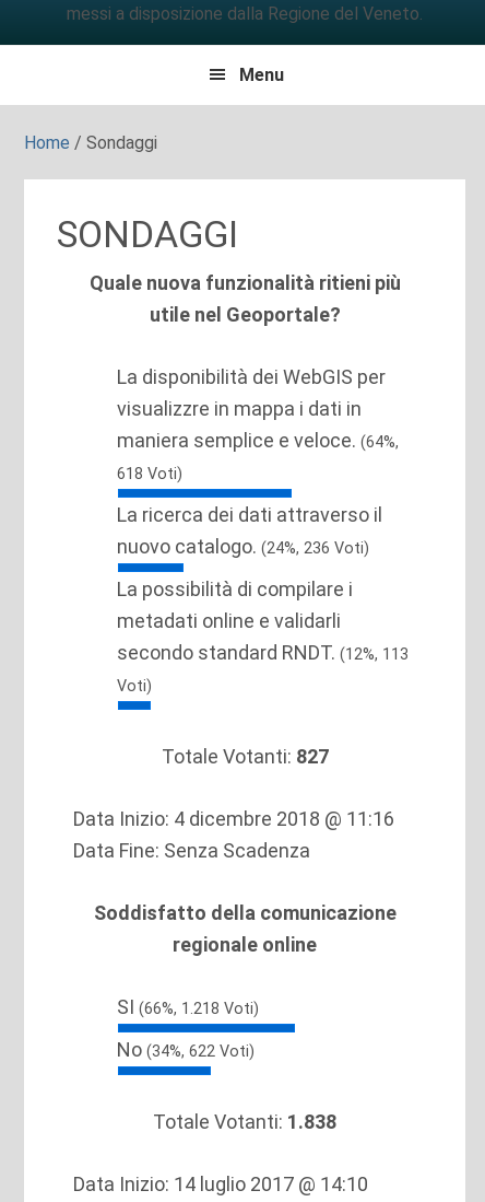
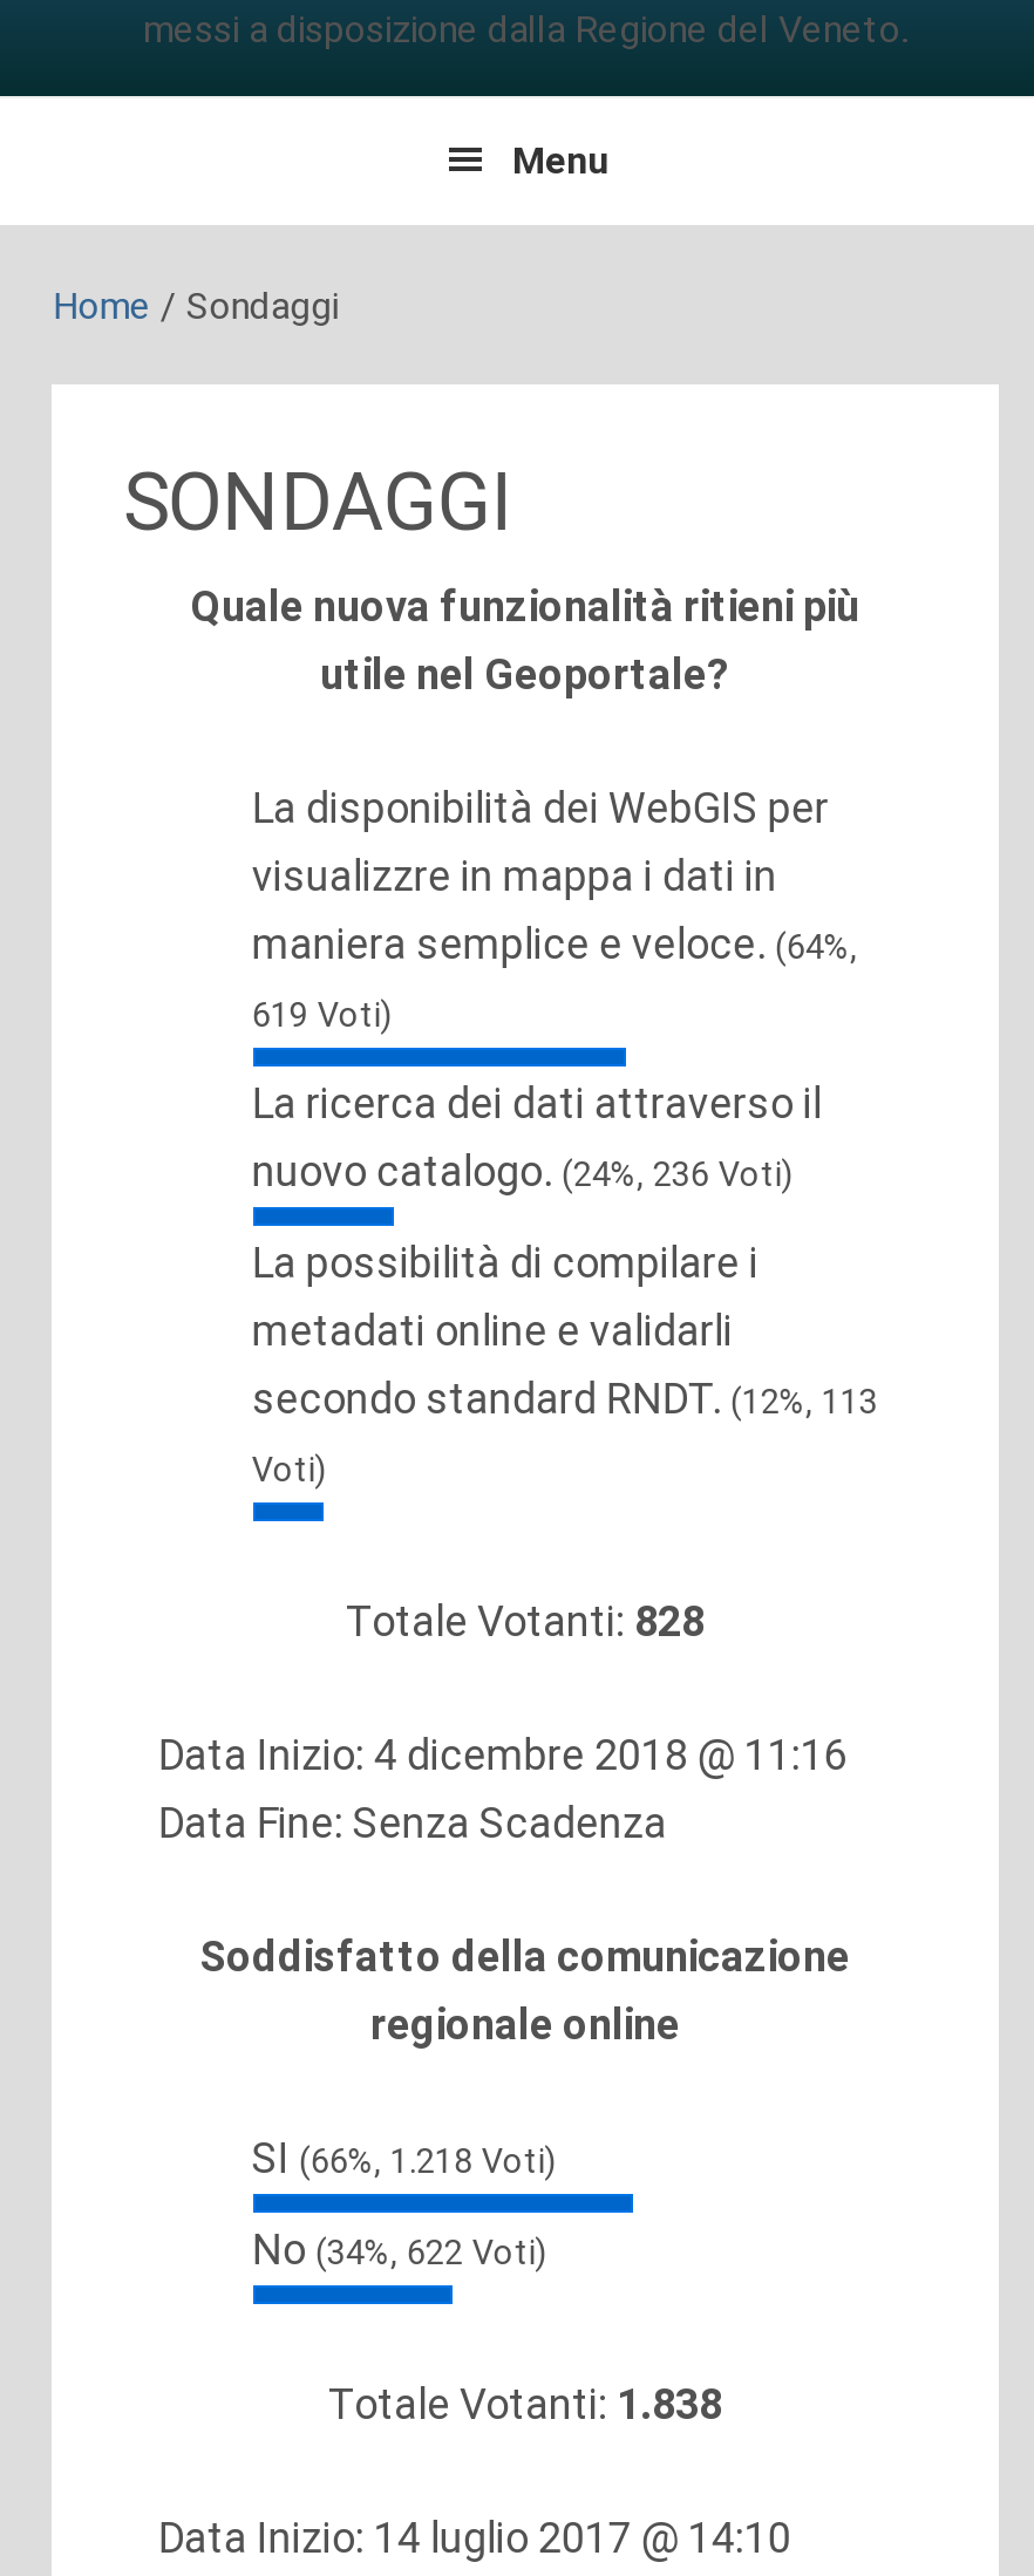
[117,465,183,484] 618 Voti) -> [252,997,392,1037] 619 Voti)
[161,745,328,768] Totale Votanti: 827 -> [346,1597,705,1646] Totale Votanti: 828

